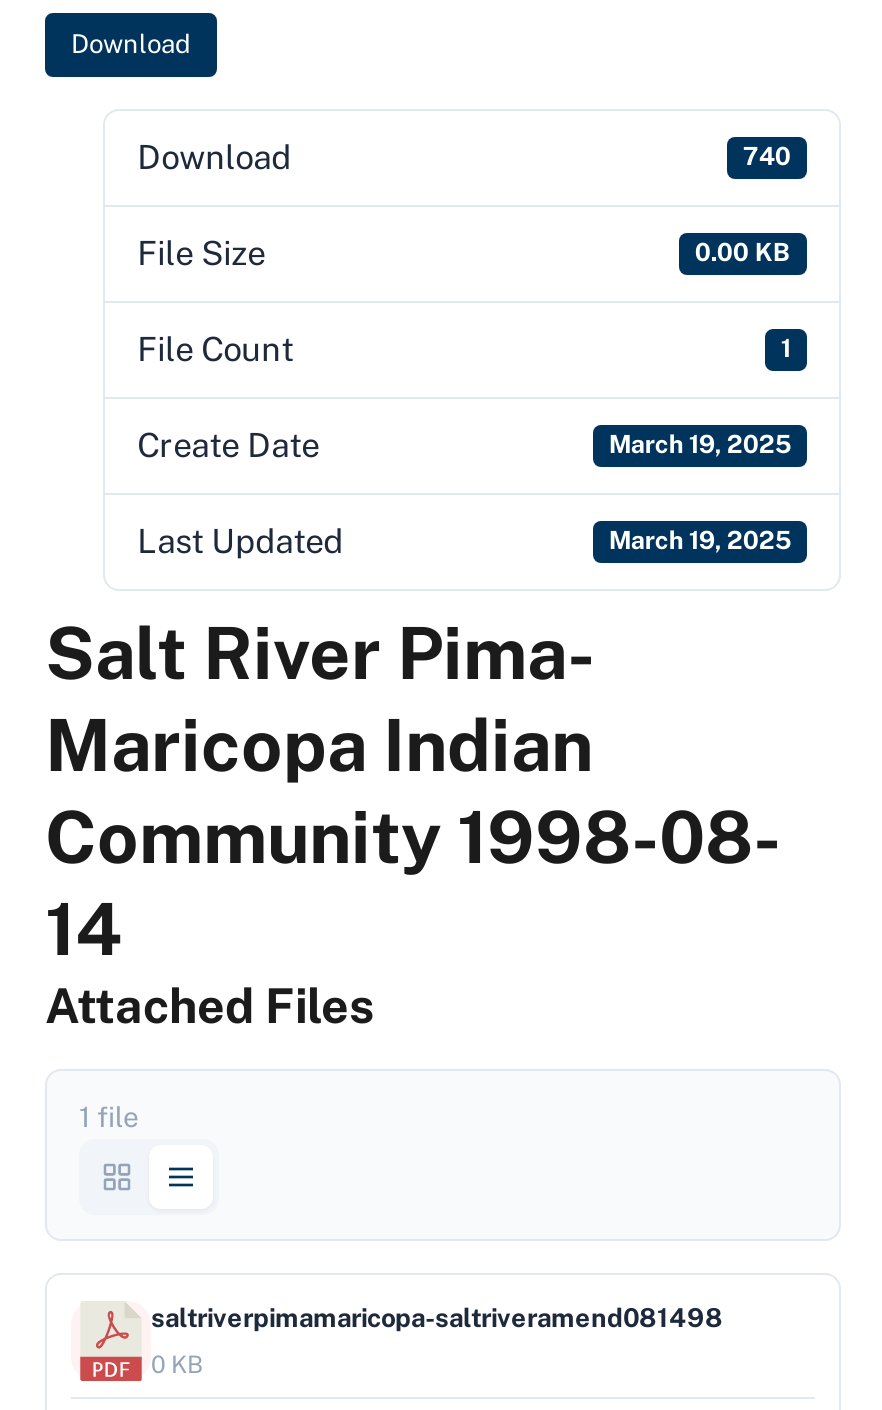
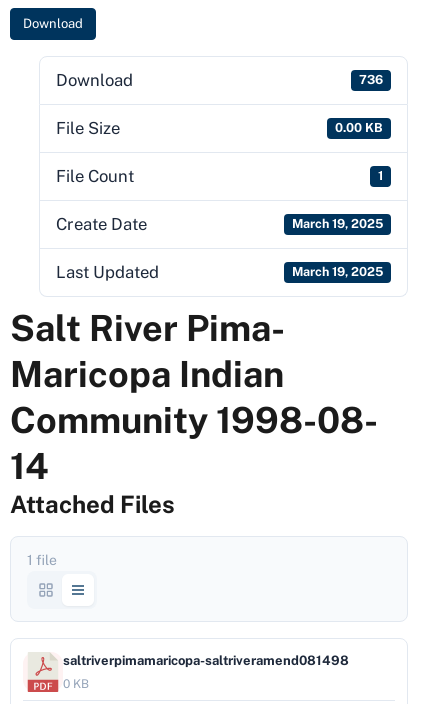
[743,141,791,171] 740 -> [359,72,383,87] 736

